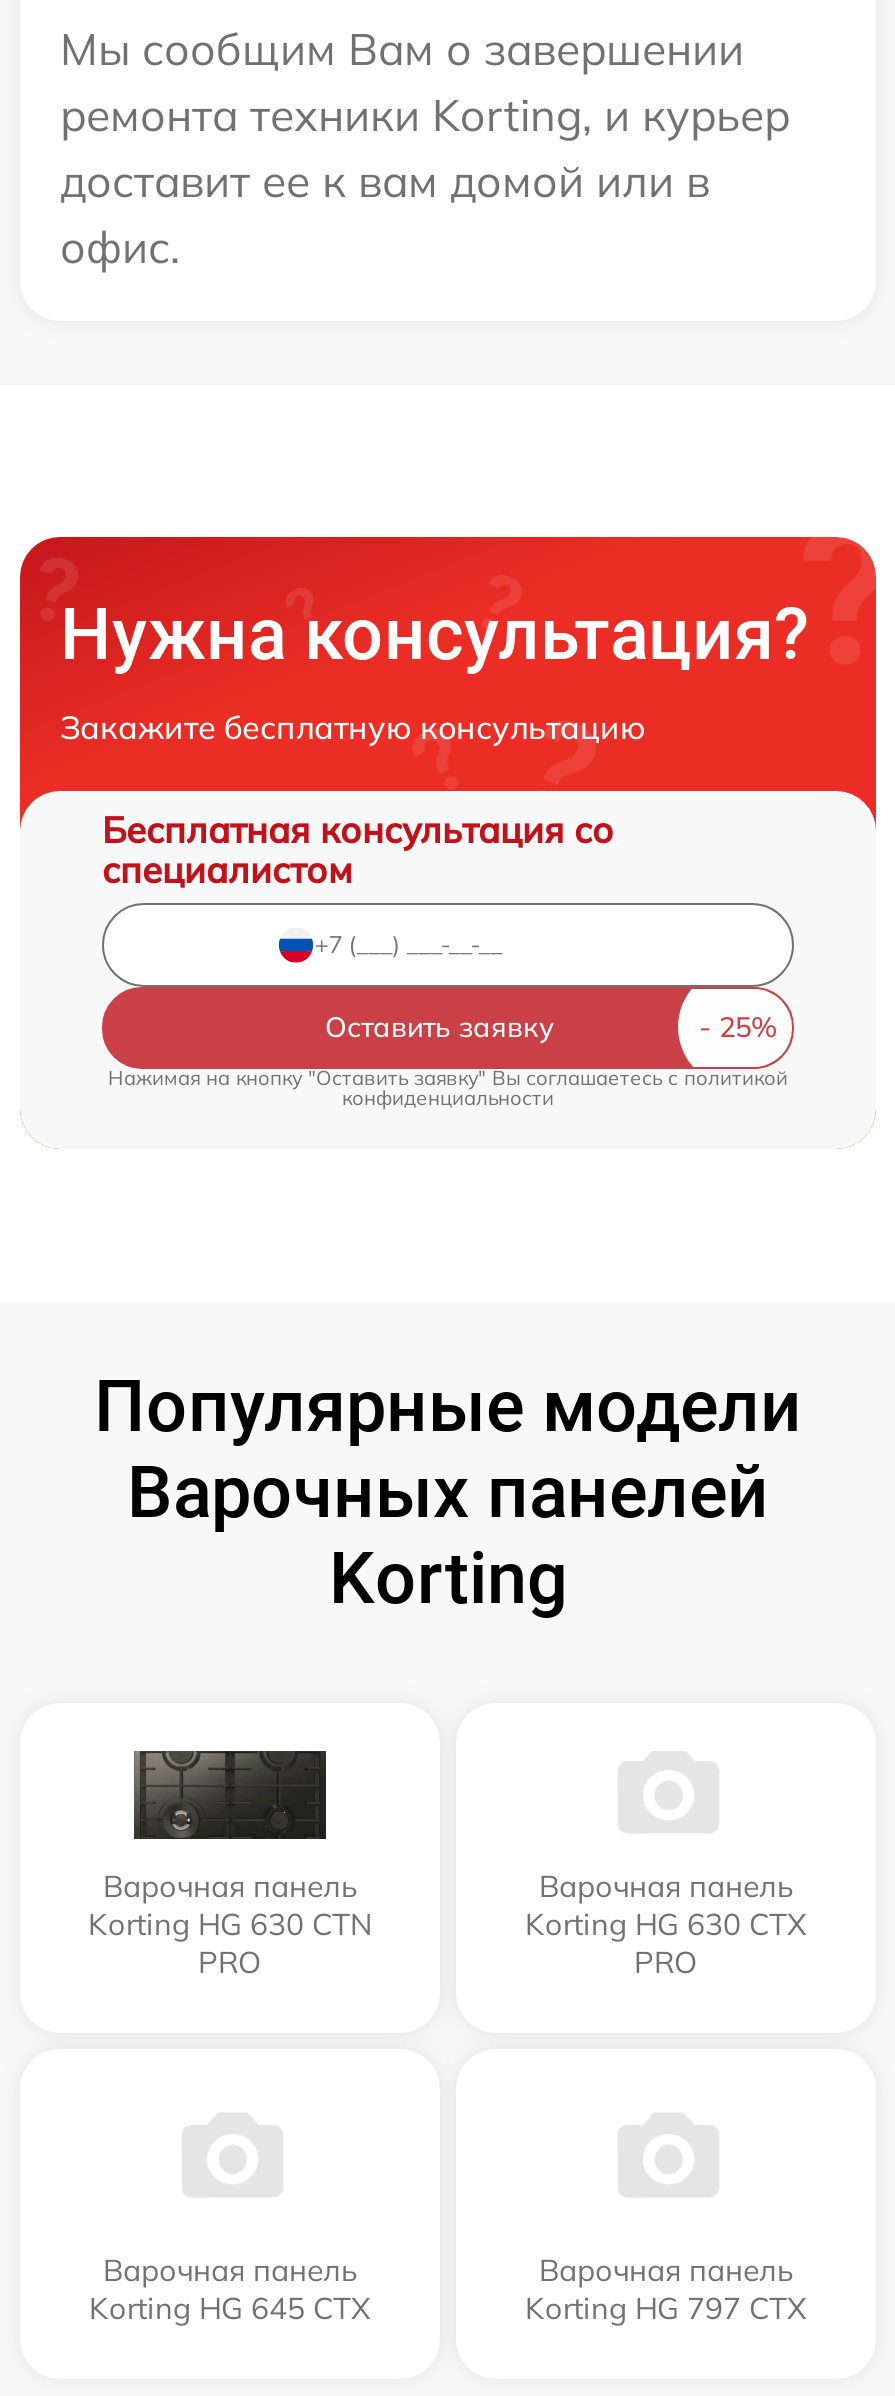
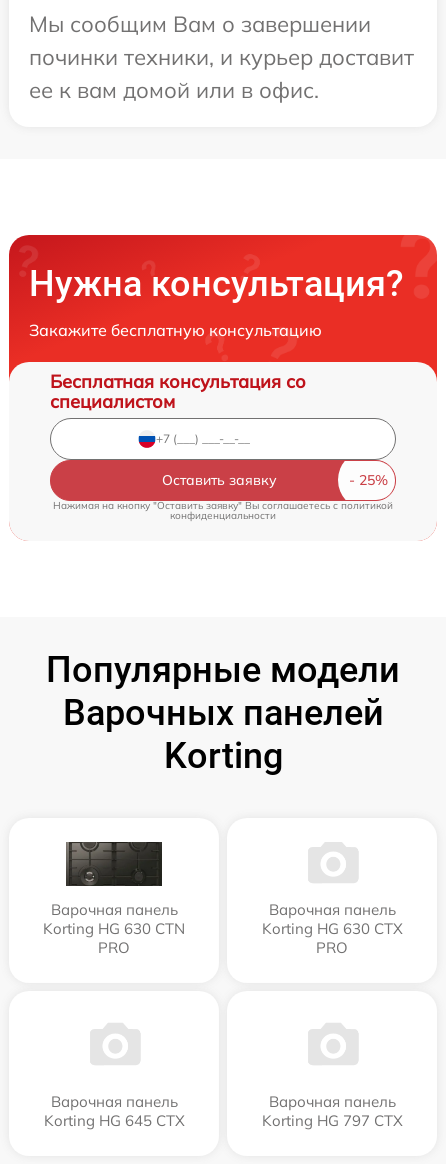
[60,87,790,275] ремонта техники Korting, и курьер | доставит ее к вам домой или в | офис. -> [29,43,414,104] починки техники, и курьер доставит | ее к вам домой или в офис.

